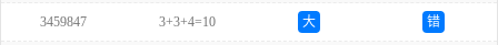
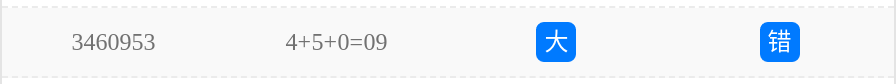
[40,14,86,30] 3459847 -> [72,28,156,56] 3460953
[159,14,215,30] 3+3+4=10 -> [286,28,388,56] 4+5+0=09

